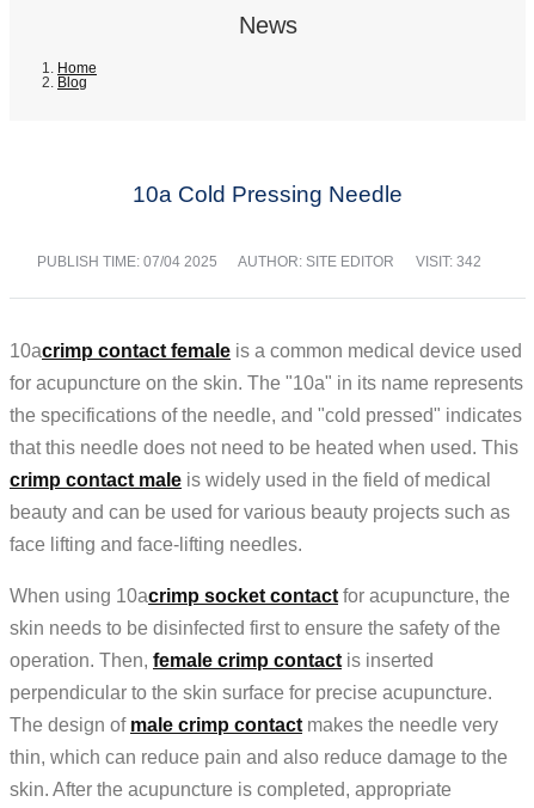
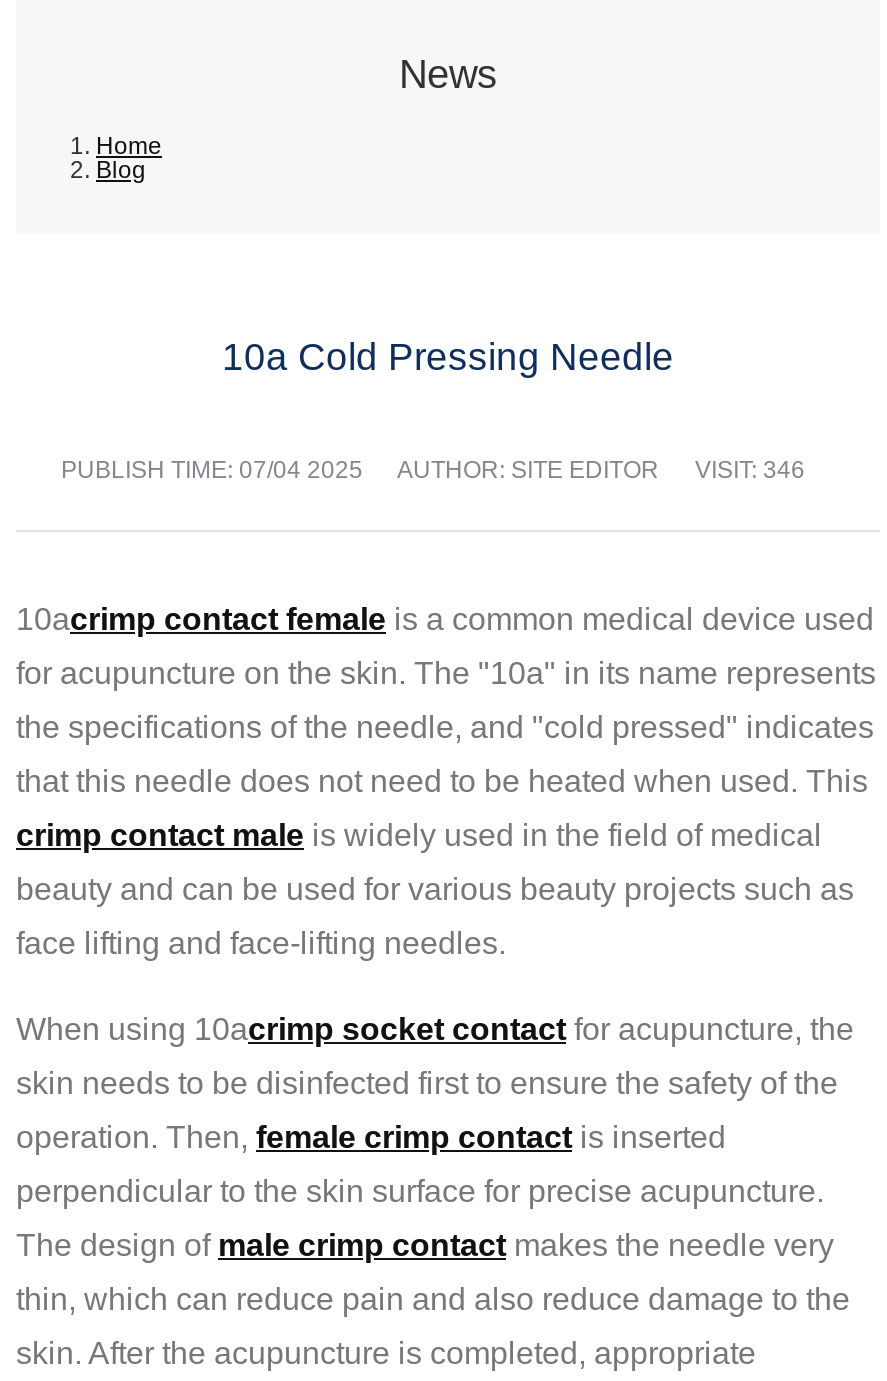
[36,253,481,270] PUBLISH TIME: 07/04 2025 AUTHOR: SITE EDITOR VISIT: 342 -> [61,456,805,484] PUBLISH TIME: 07/04 2025 AUTHOR: SITE EDITOR VISIT: 346

